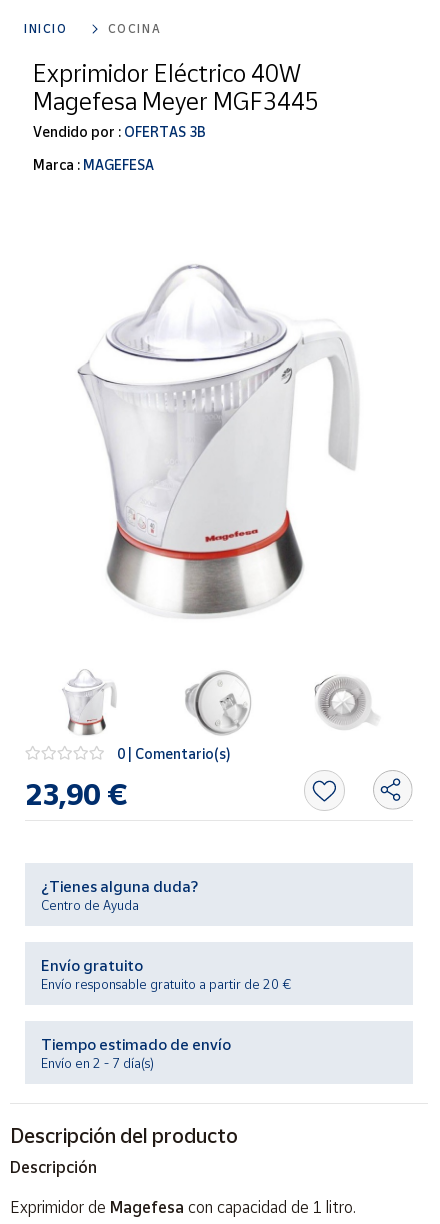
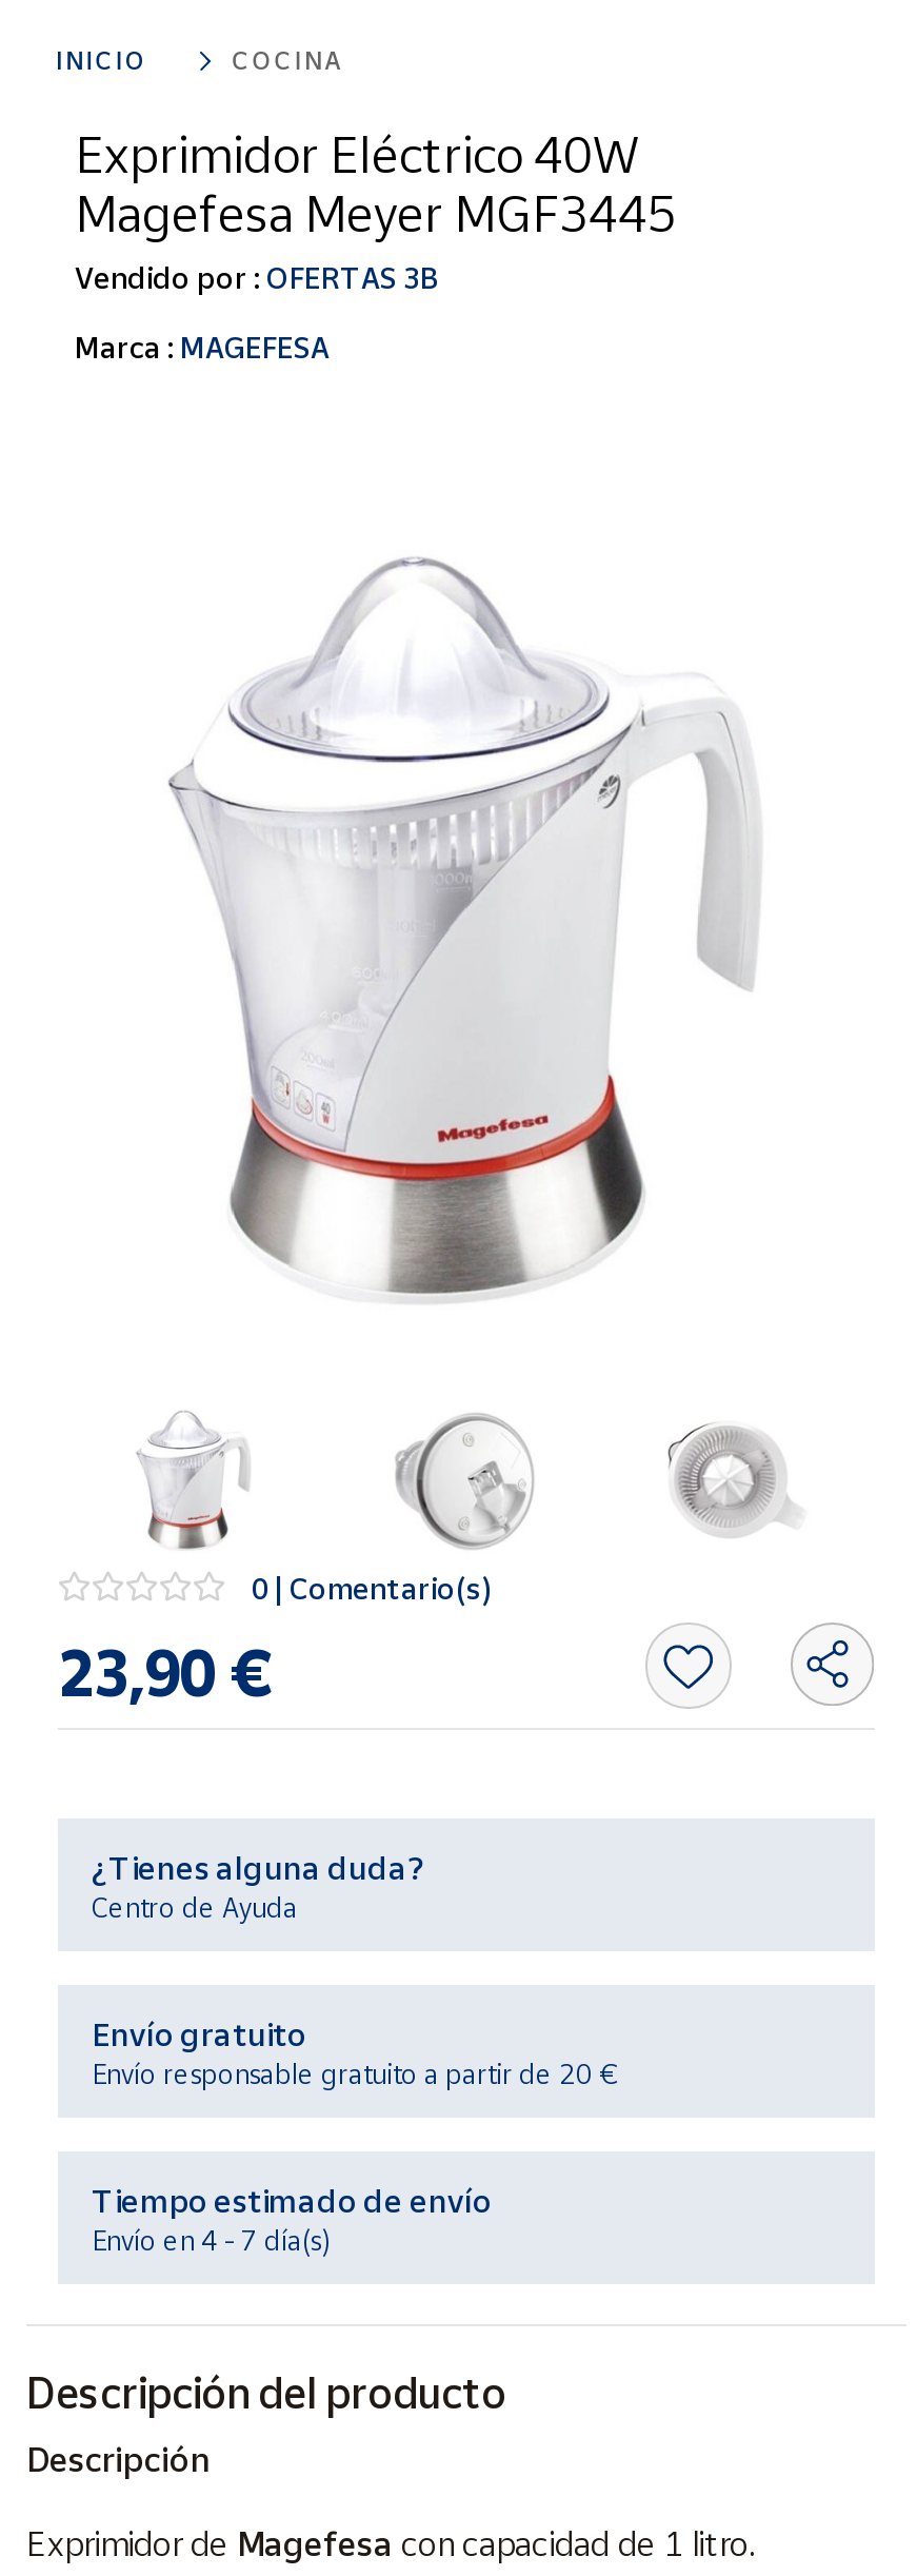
[41,1055,154,1071] Envío en 2 - 7 día(s) -> [92,2224,330,2258] Envío en 4 - 7 día(s)

